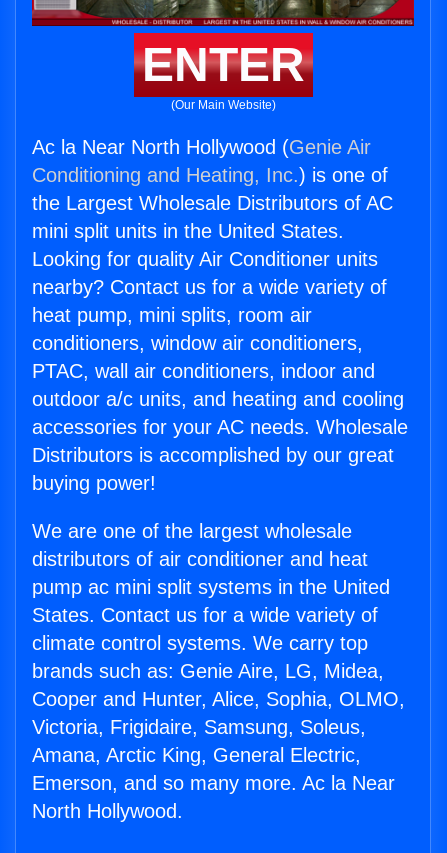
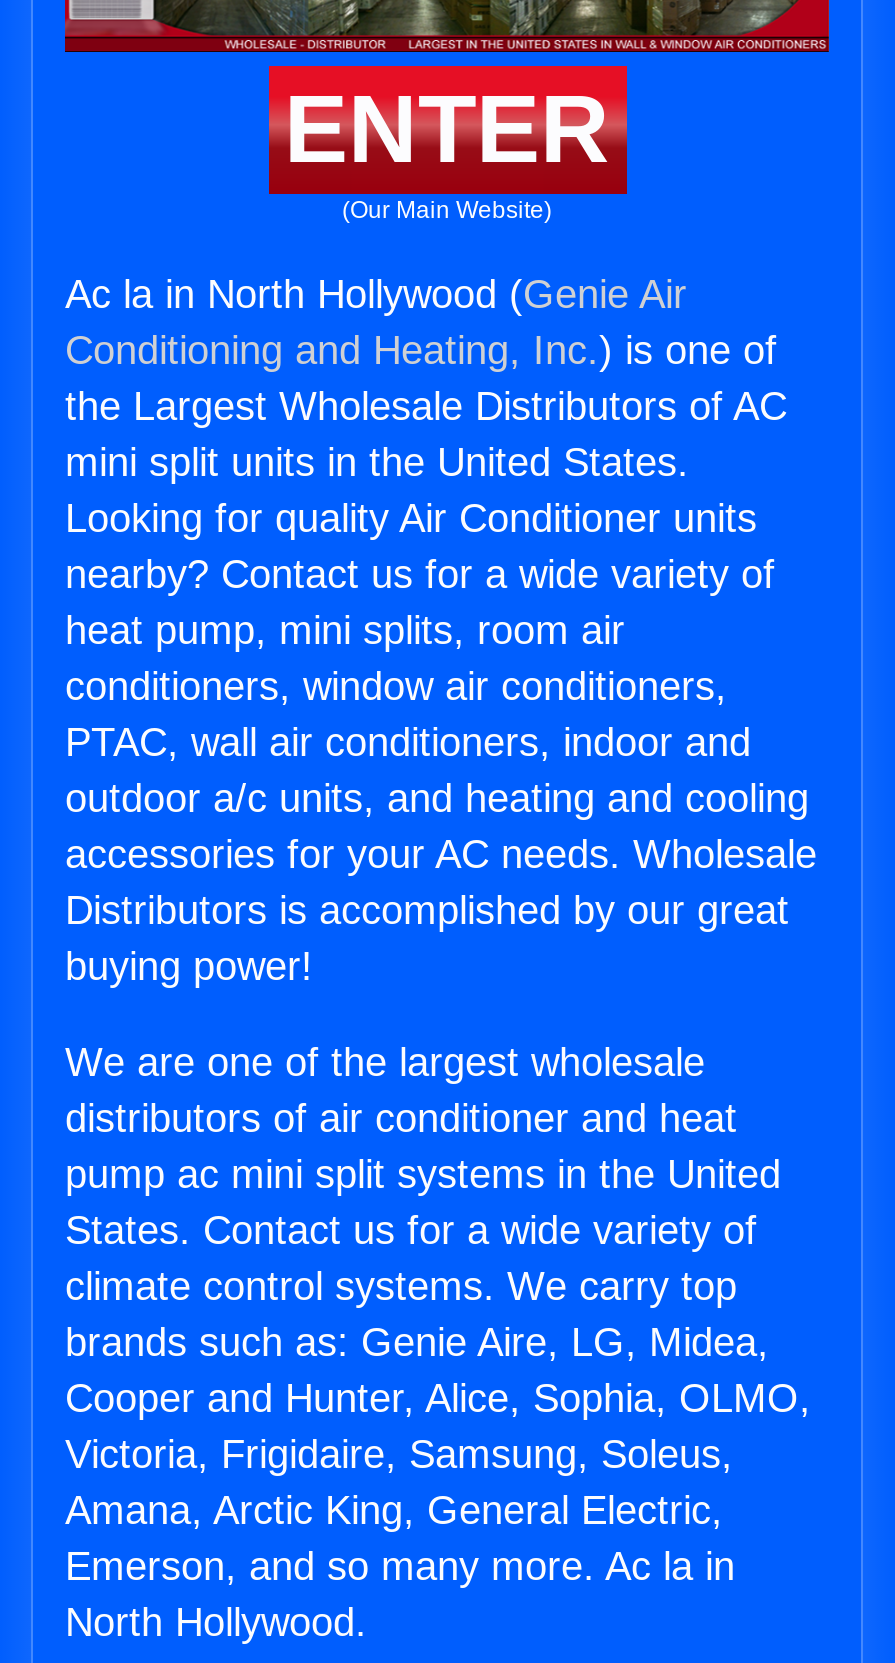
[32,136,371,158] Ac la Near North Hollywood (Genie Air -> [65,272,687,316] Ac la in North Hollywood (Genie Air
[32,772,395,794] Emerson, and so many more. Ac la Near -> [65,1544,735,1588] Emerson, and so many more. Ac la in

